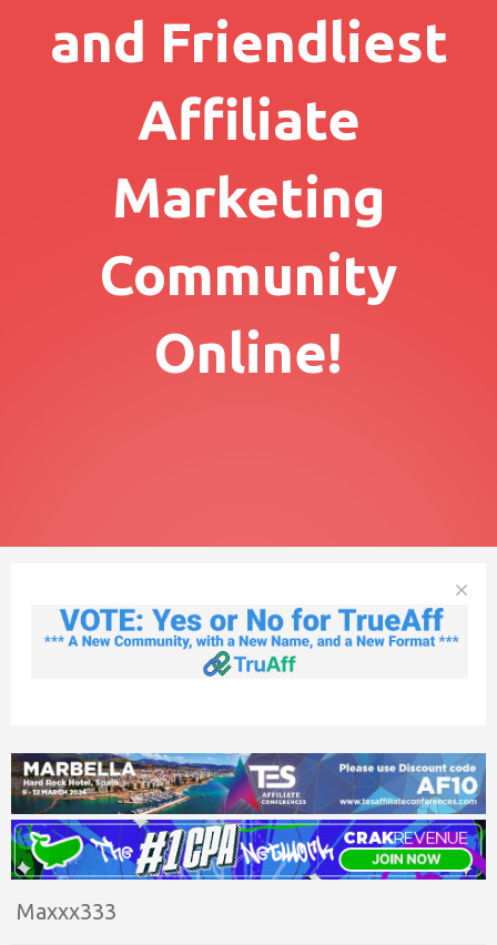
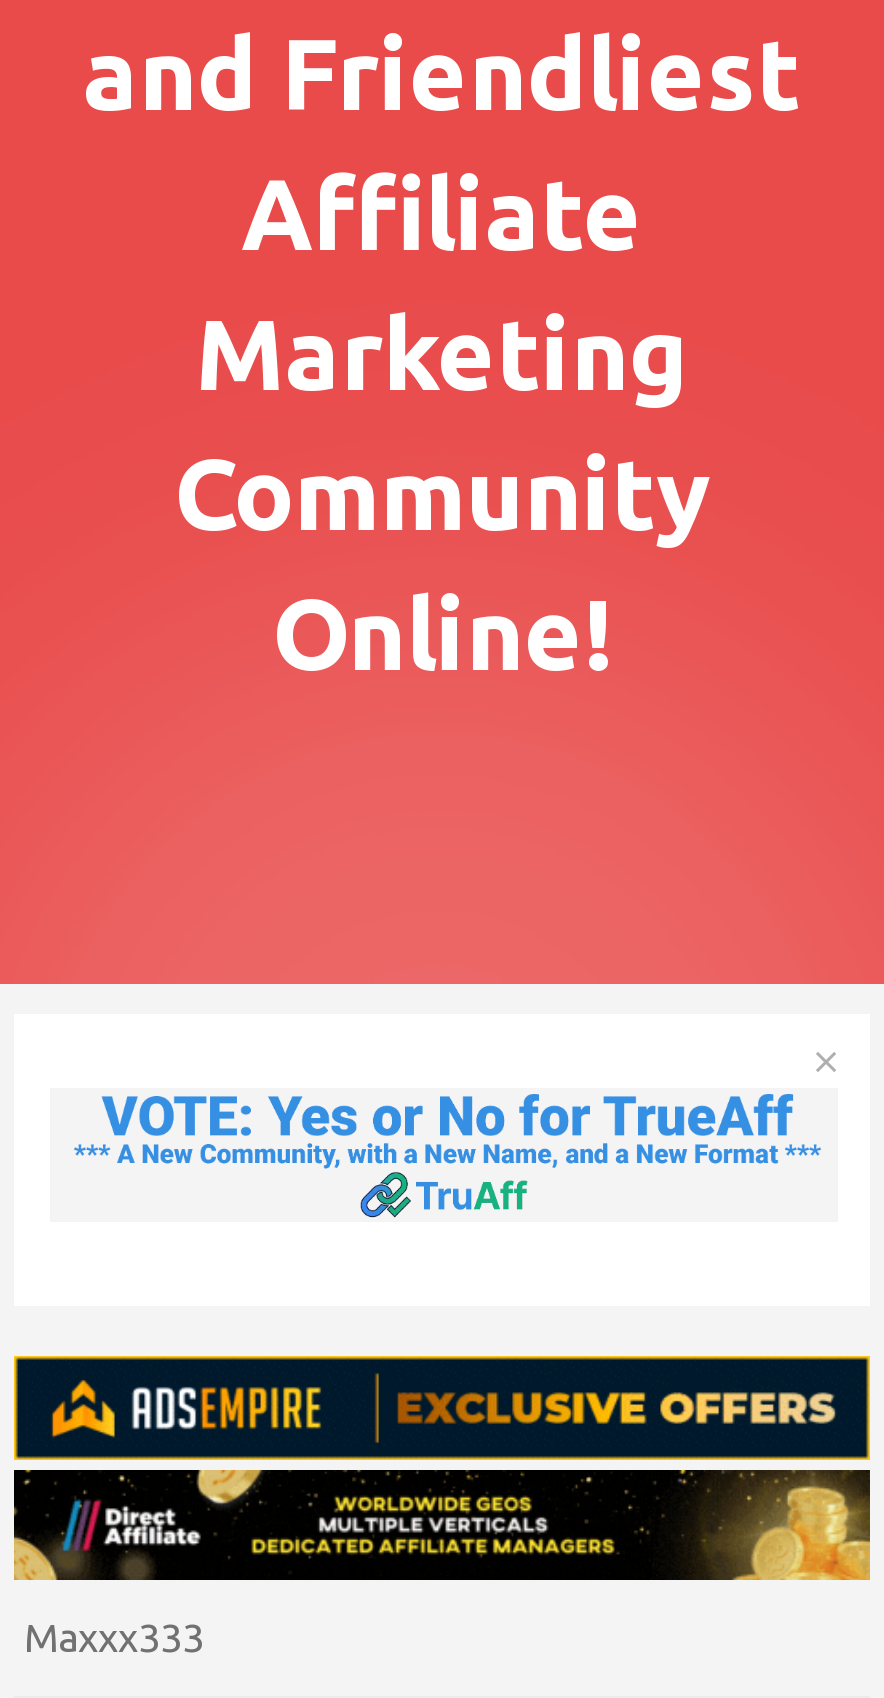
[10,752,487,881] [image] -> [12,1354,872,1582] [image]

